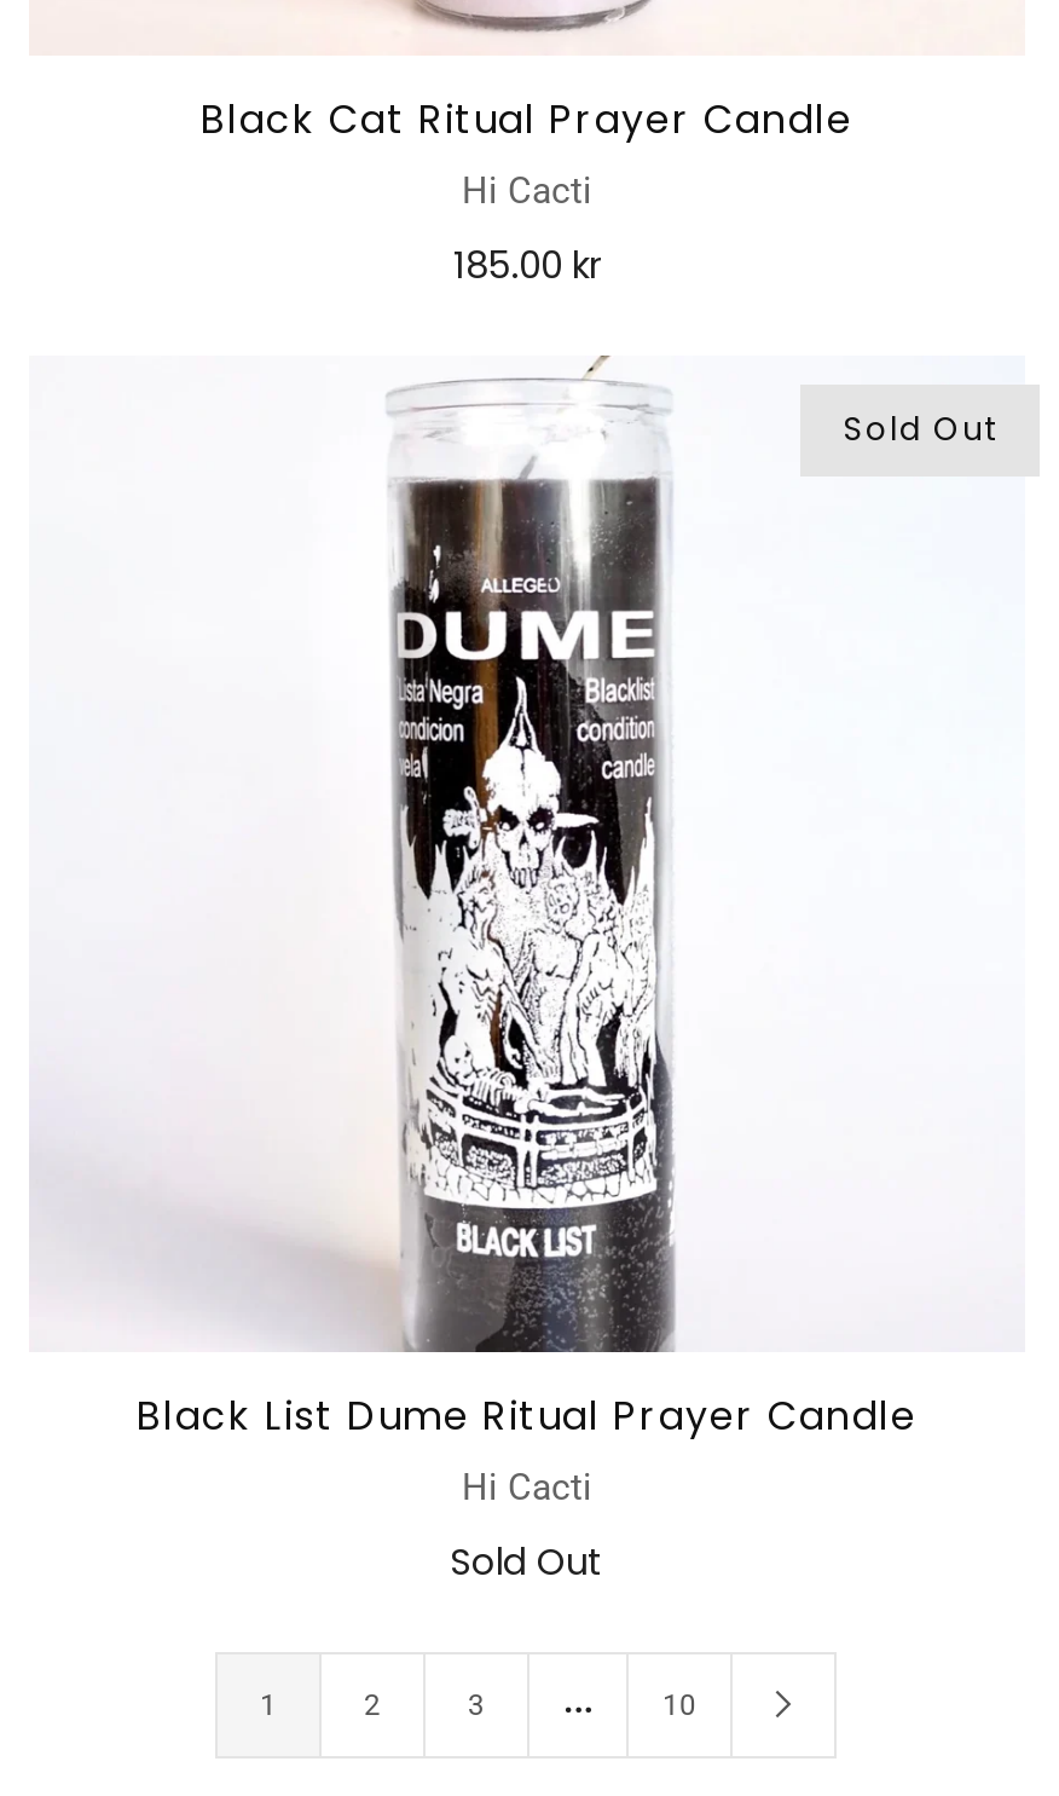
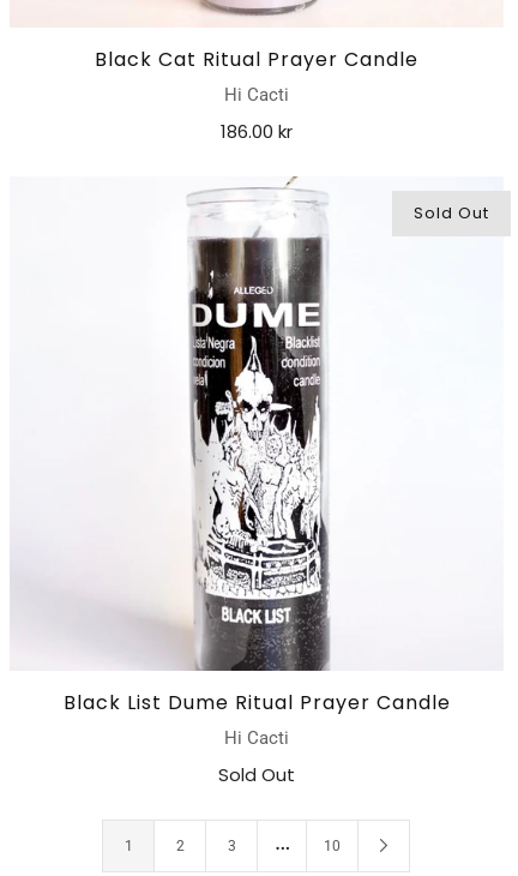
[453,239,601,290] 185.00 kr -> [221,119,293,144] 186.00 kr

